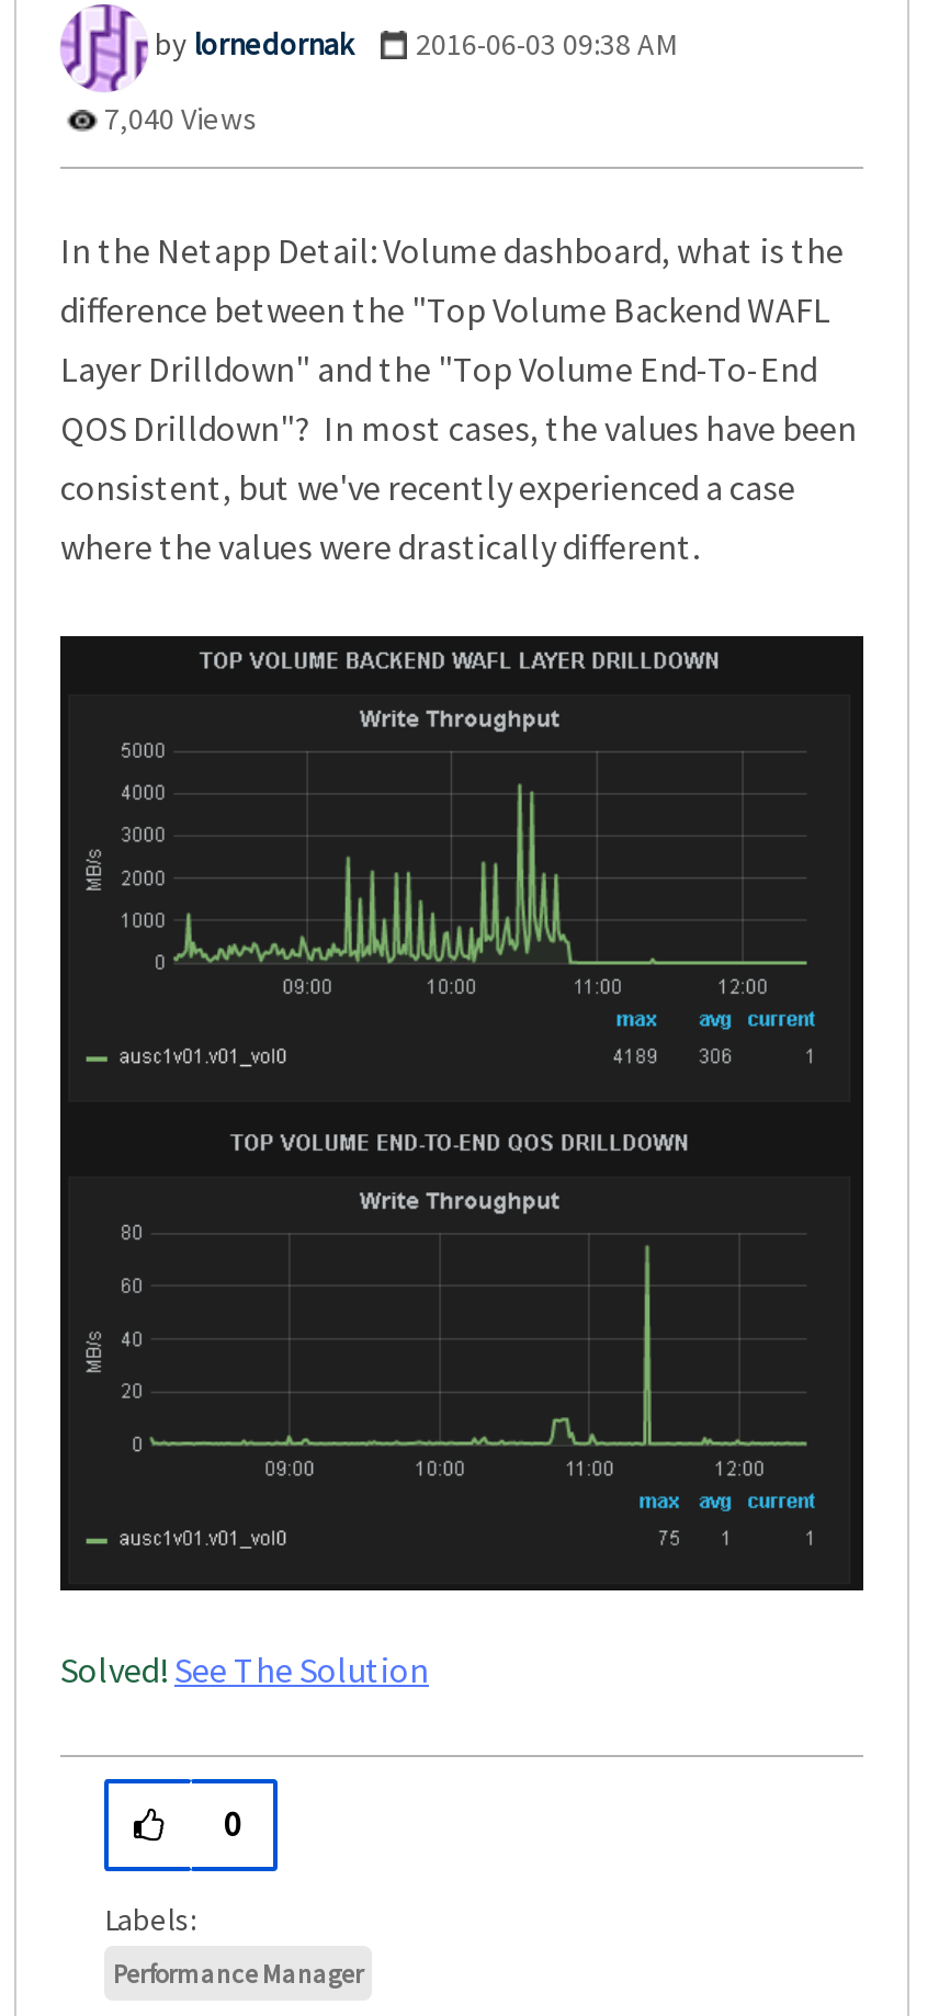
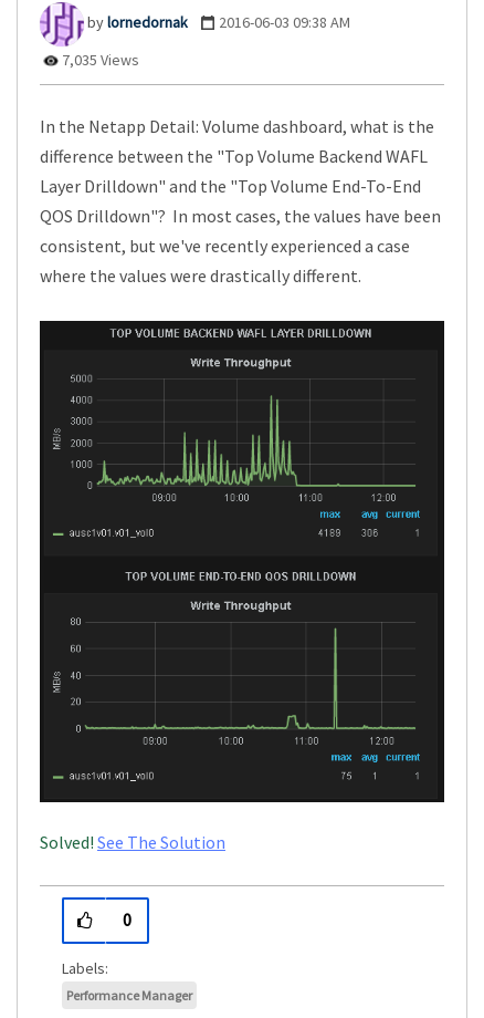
[98,99,258,138] 7,040 Views -> [59,50,139,70] 7,035 Views

